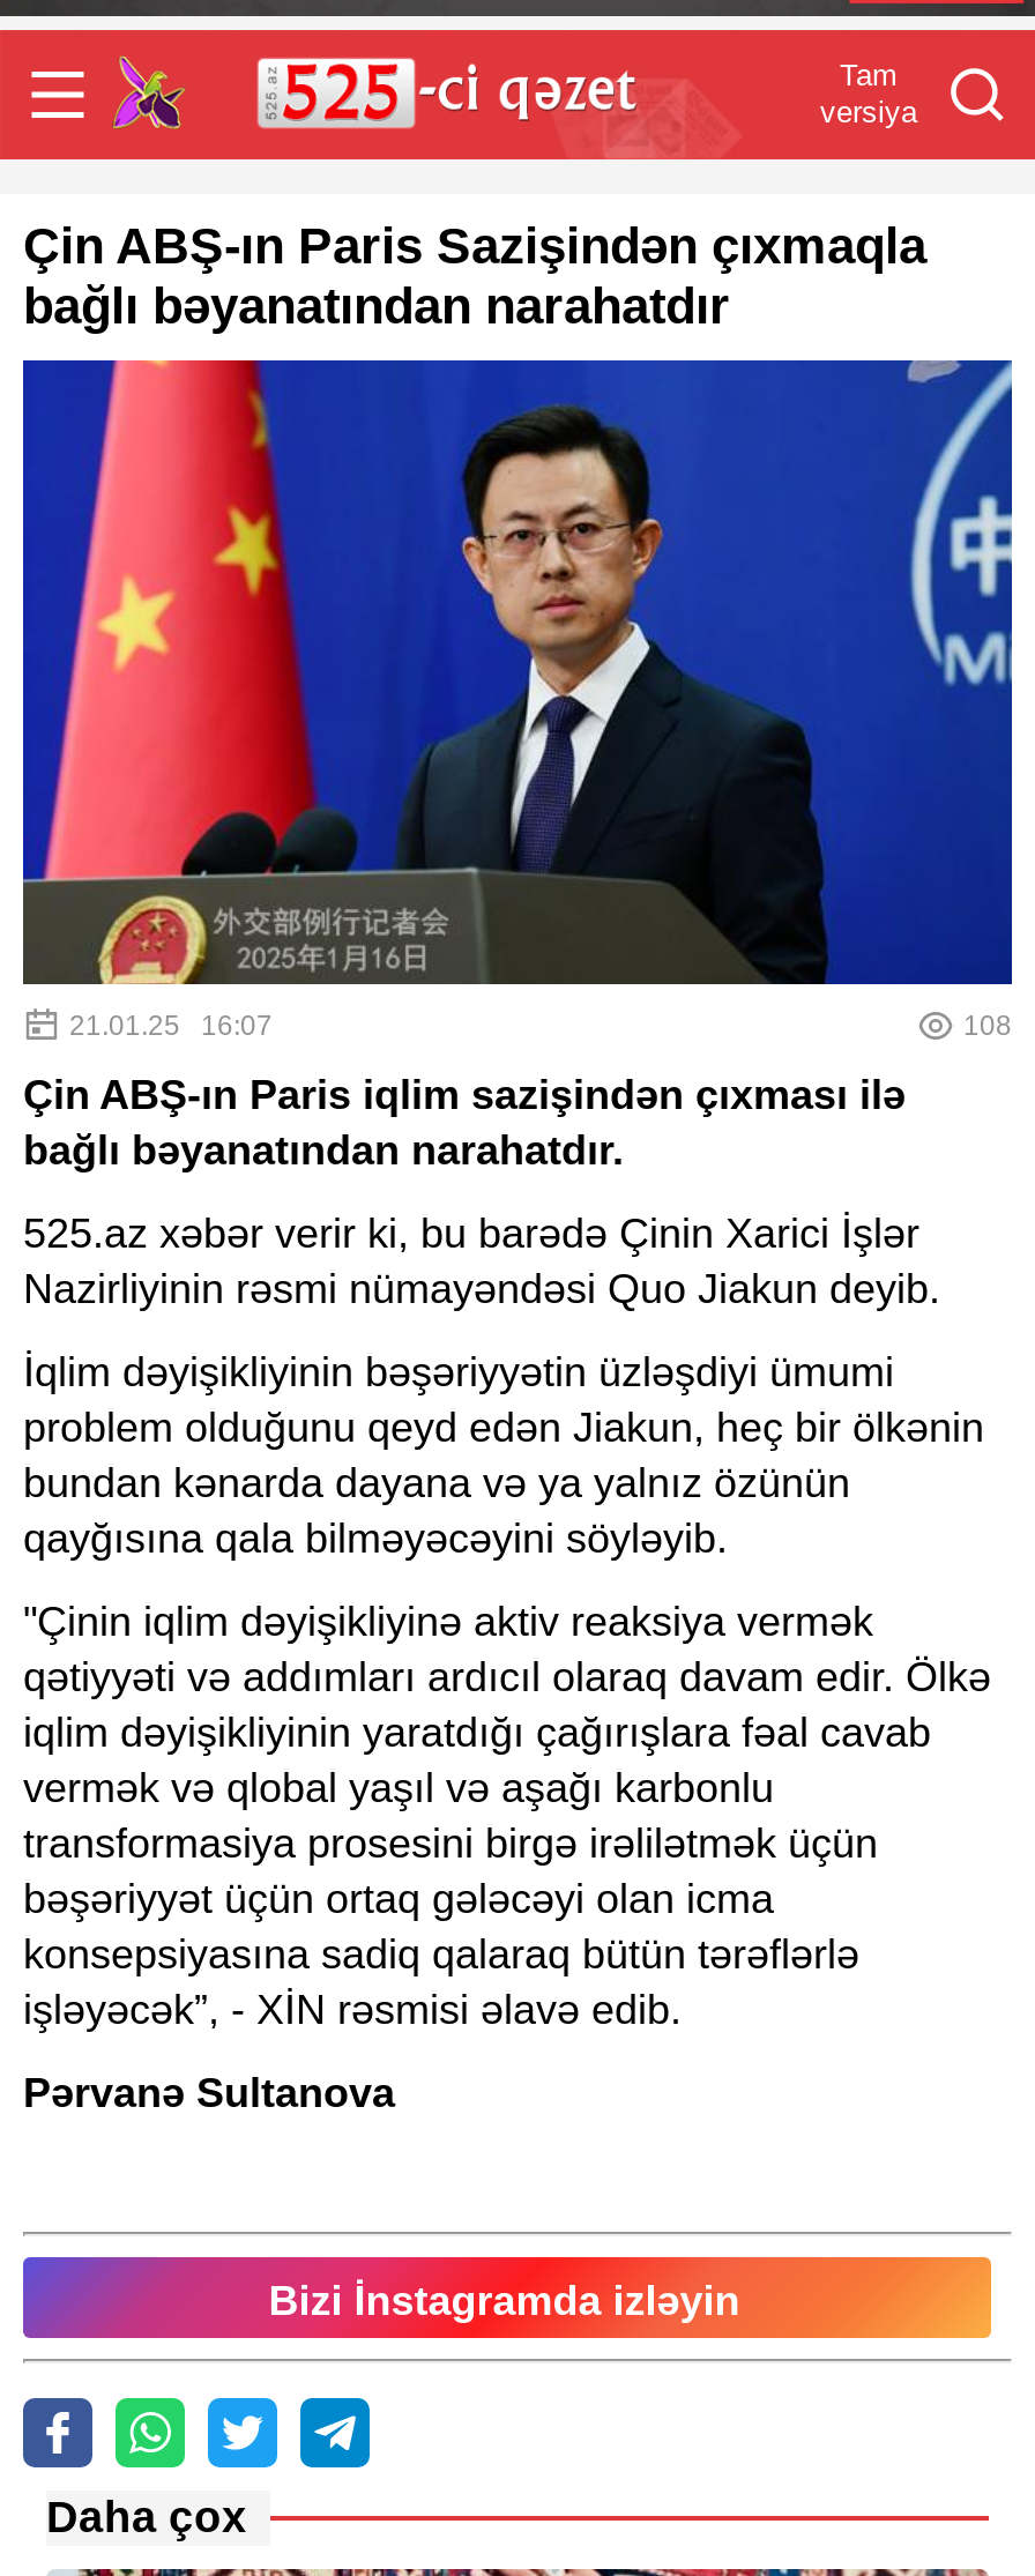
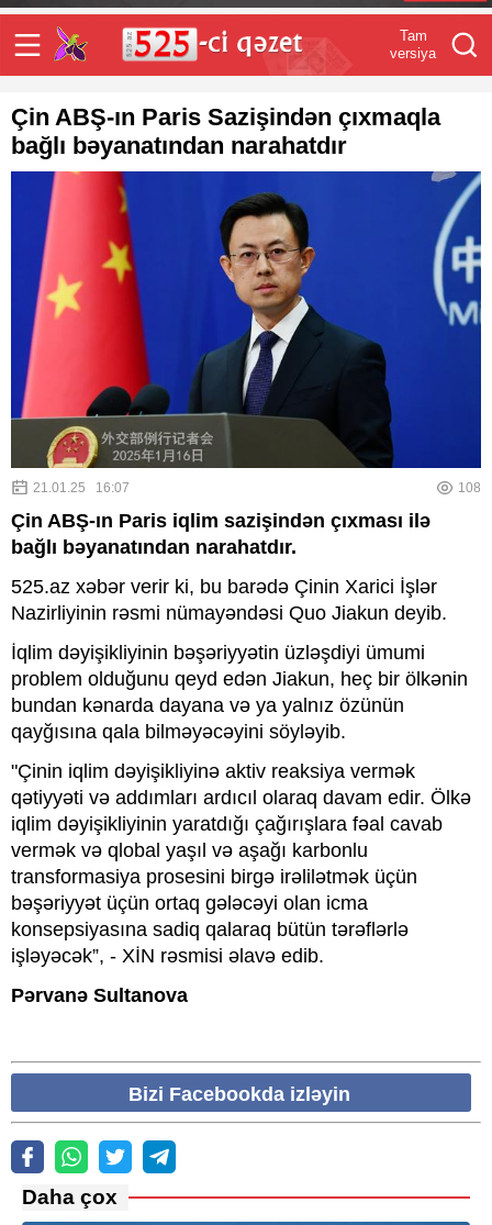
[268,2278,740,2324] Bizi İnstagramda izləyin -> [129,1083,351,1105] Bizi Facebookda izləyin

